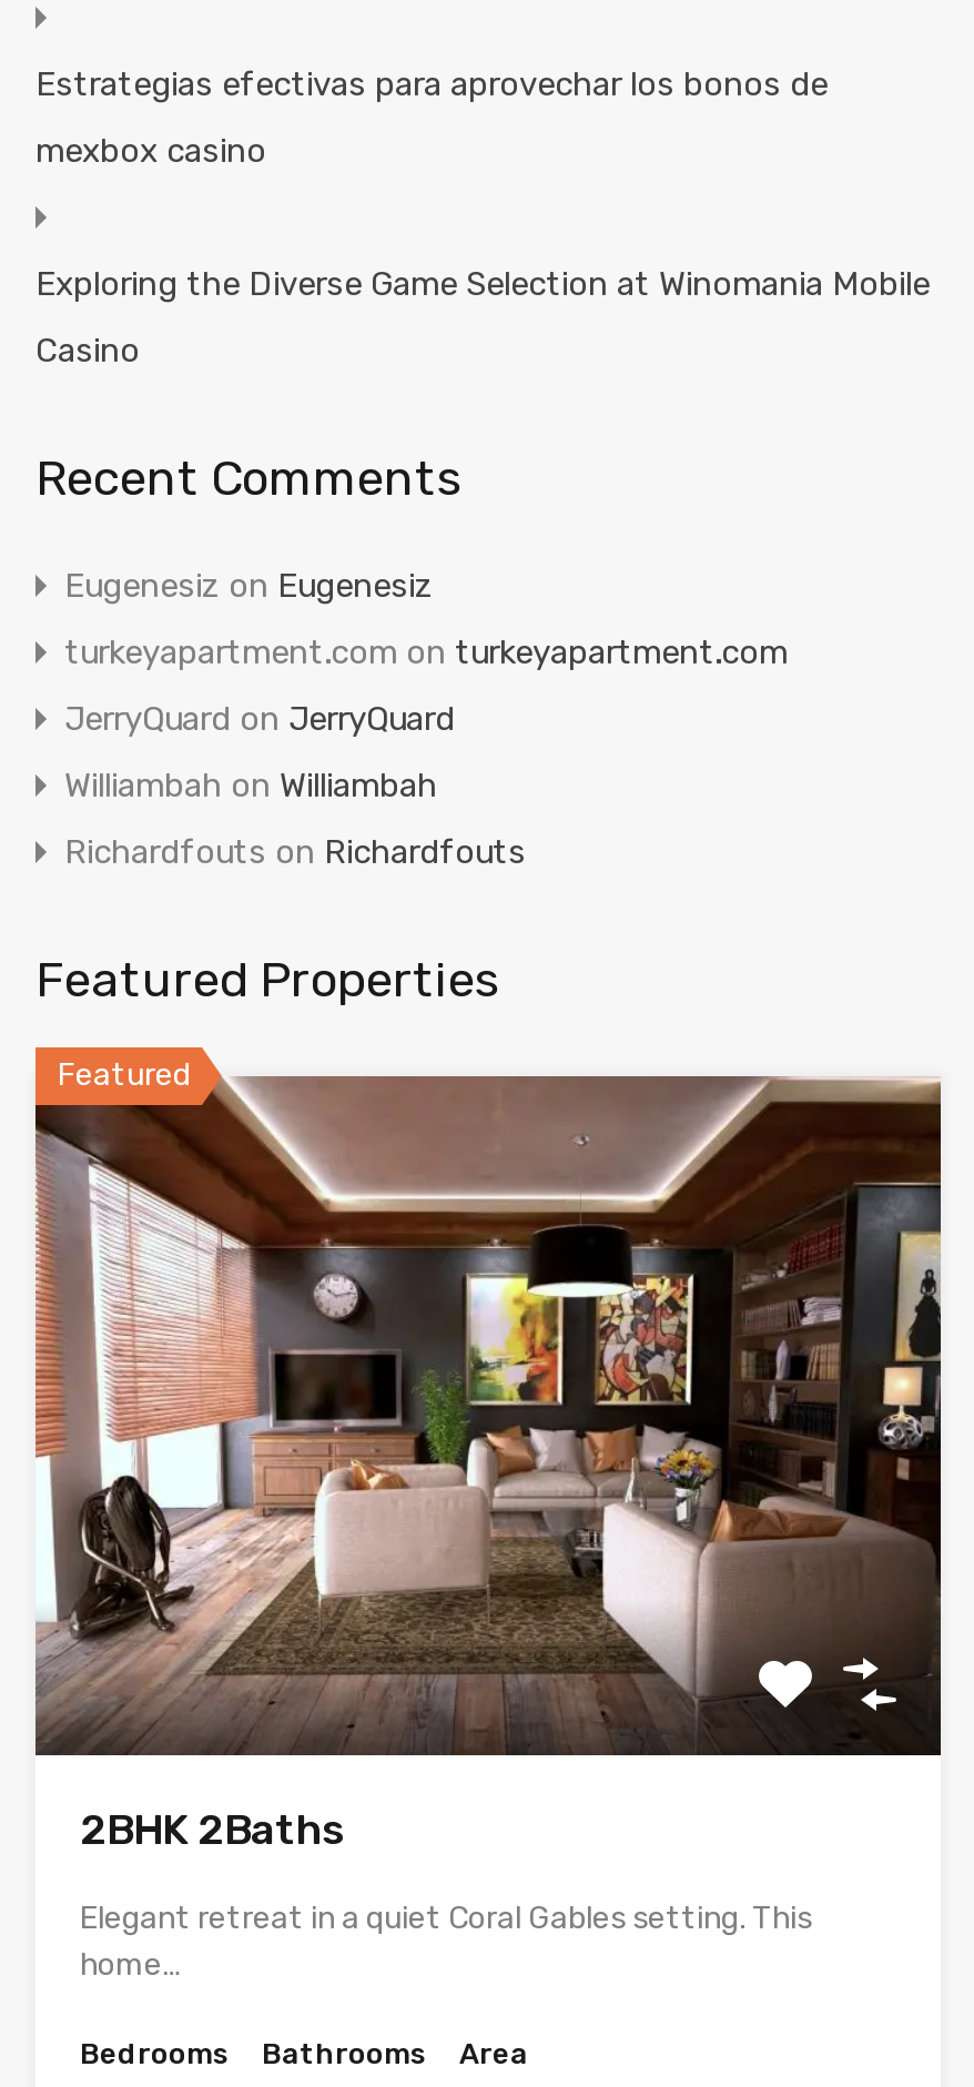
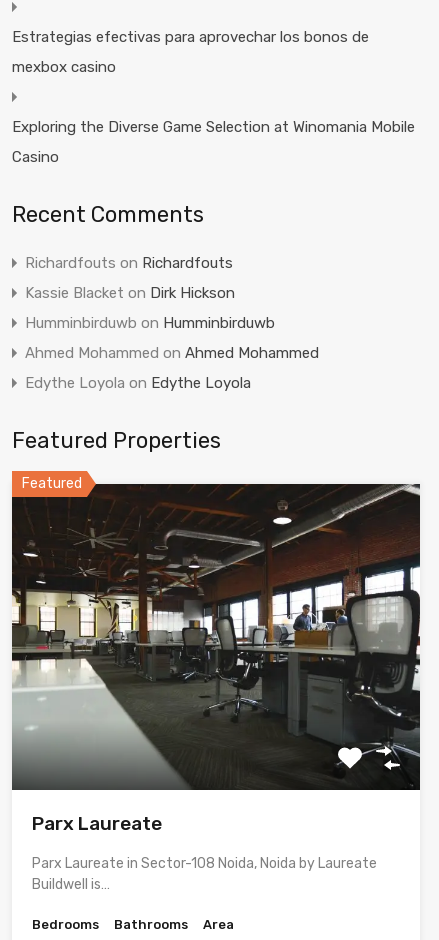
[64,566,788,806] Eugenesiz on Eugenesiz | turkeyapartment.com on turkeyapartment.com | JerryQuard on JerryQuard | Williambah on Williambah -> none
moved [64,832,526,872] -> [25,254,233,272]: Richardfouts on Richardfouts
none -> [25,284,319,392] Kassie Blacket on Dirk Hickson | Humminbirduwb on Humminbirduwb | Ahmed Mohammed on Ahmed Mohammed | Edythe Loyola on Edythe Loyola
[33,1074,943,1855] [image] | 2BHK 2Baths -> [11,483,421,835] [image] | Parx Laureate
[80,1900,812,1984] Elegant retreat in a quiet Coral Gables setting. This | home… -> [32,855,377,893] Parx Laureate in Sector-108 Noida, Noida by Laureate | Buildwell is…

